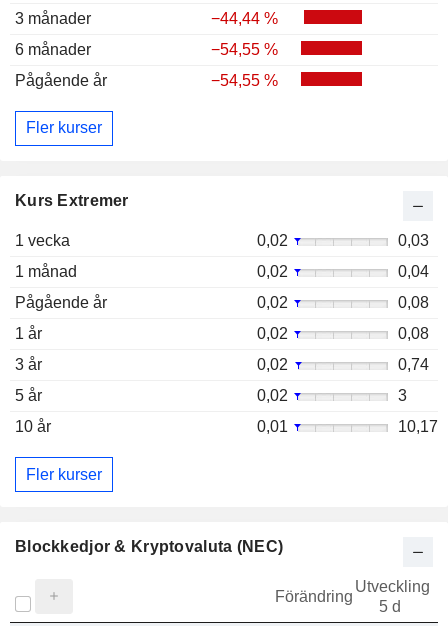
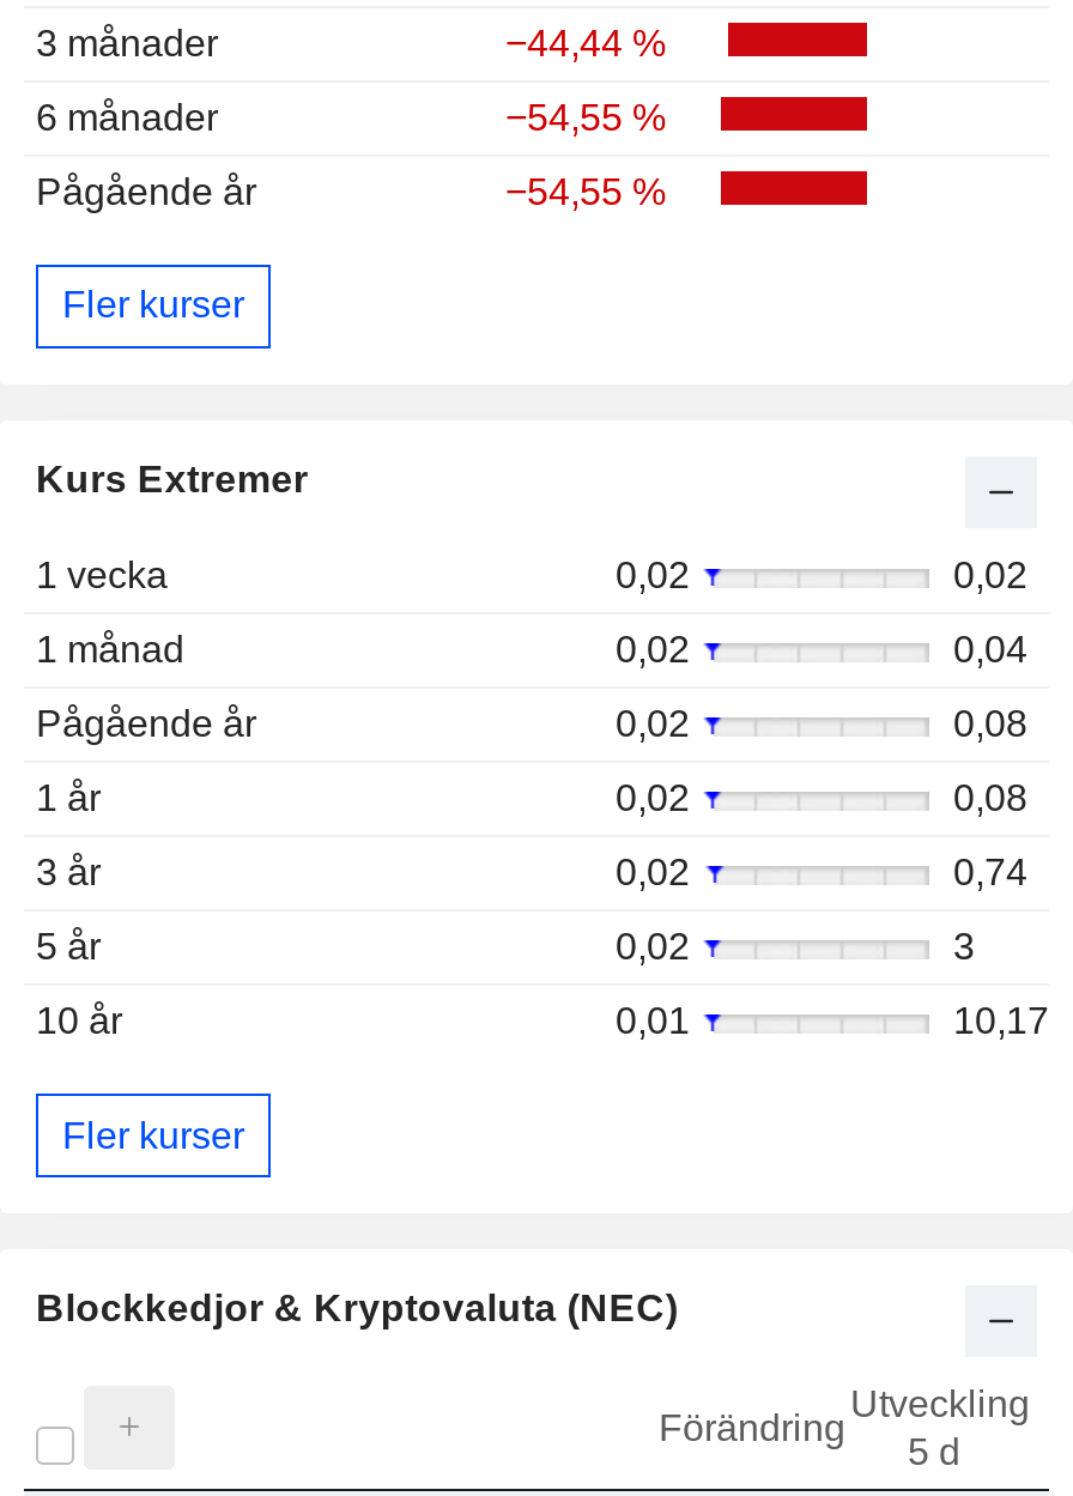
[398,232,429,249] 0,03 -> [953,555,1027,596] 0,02

